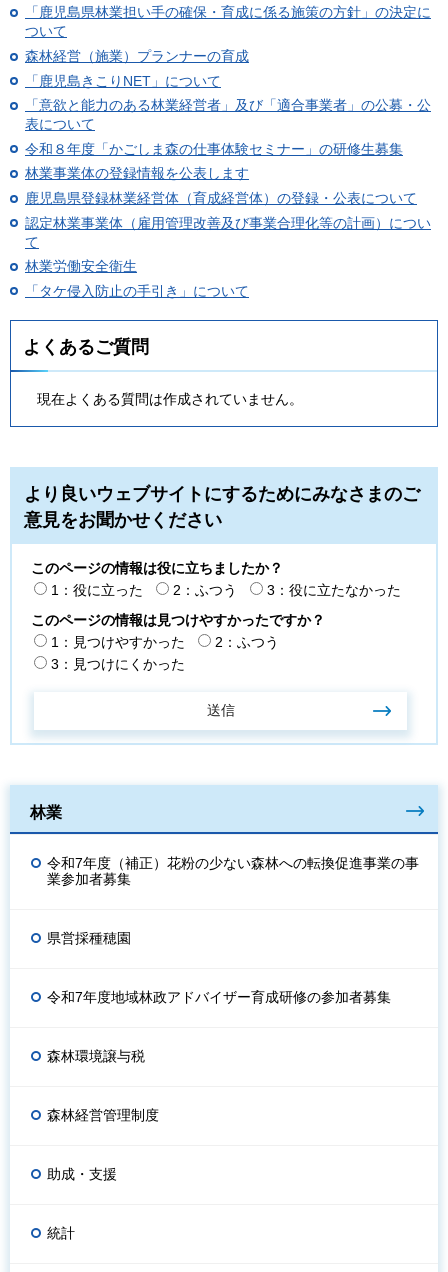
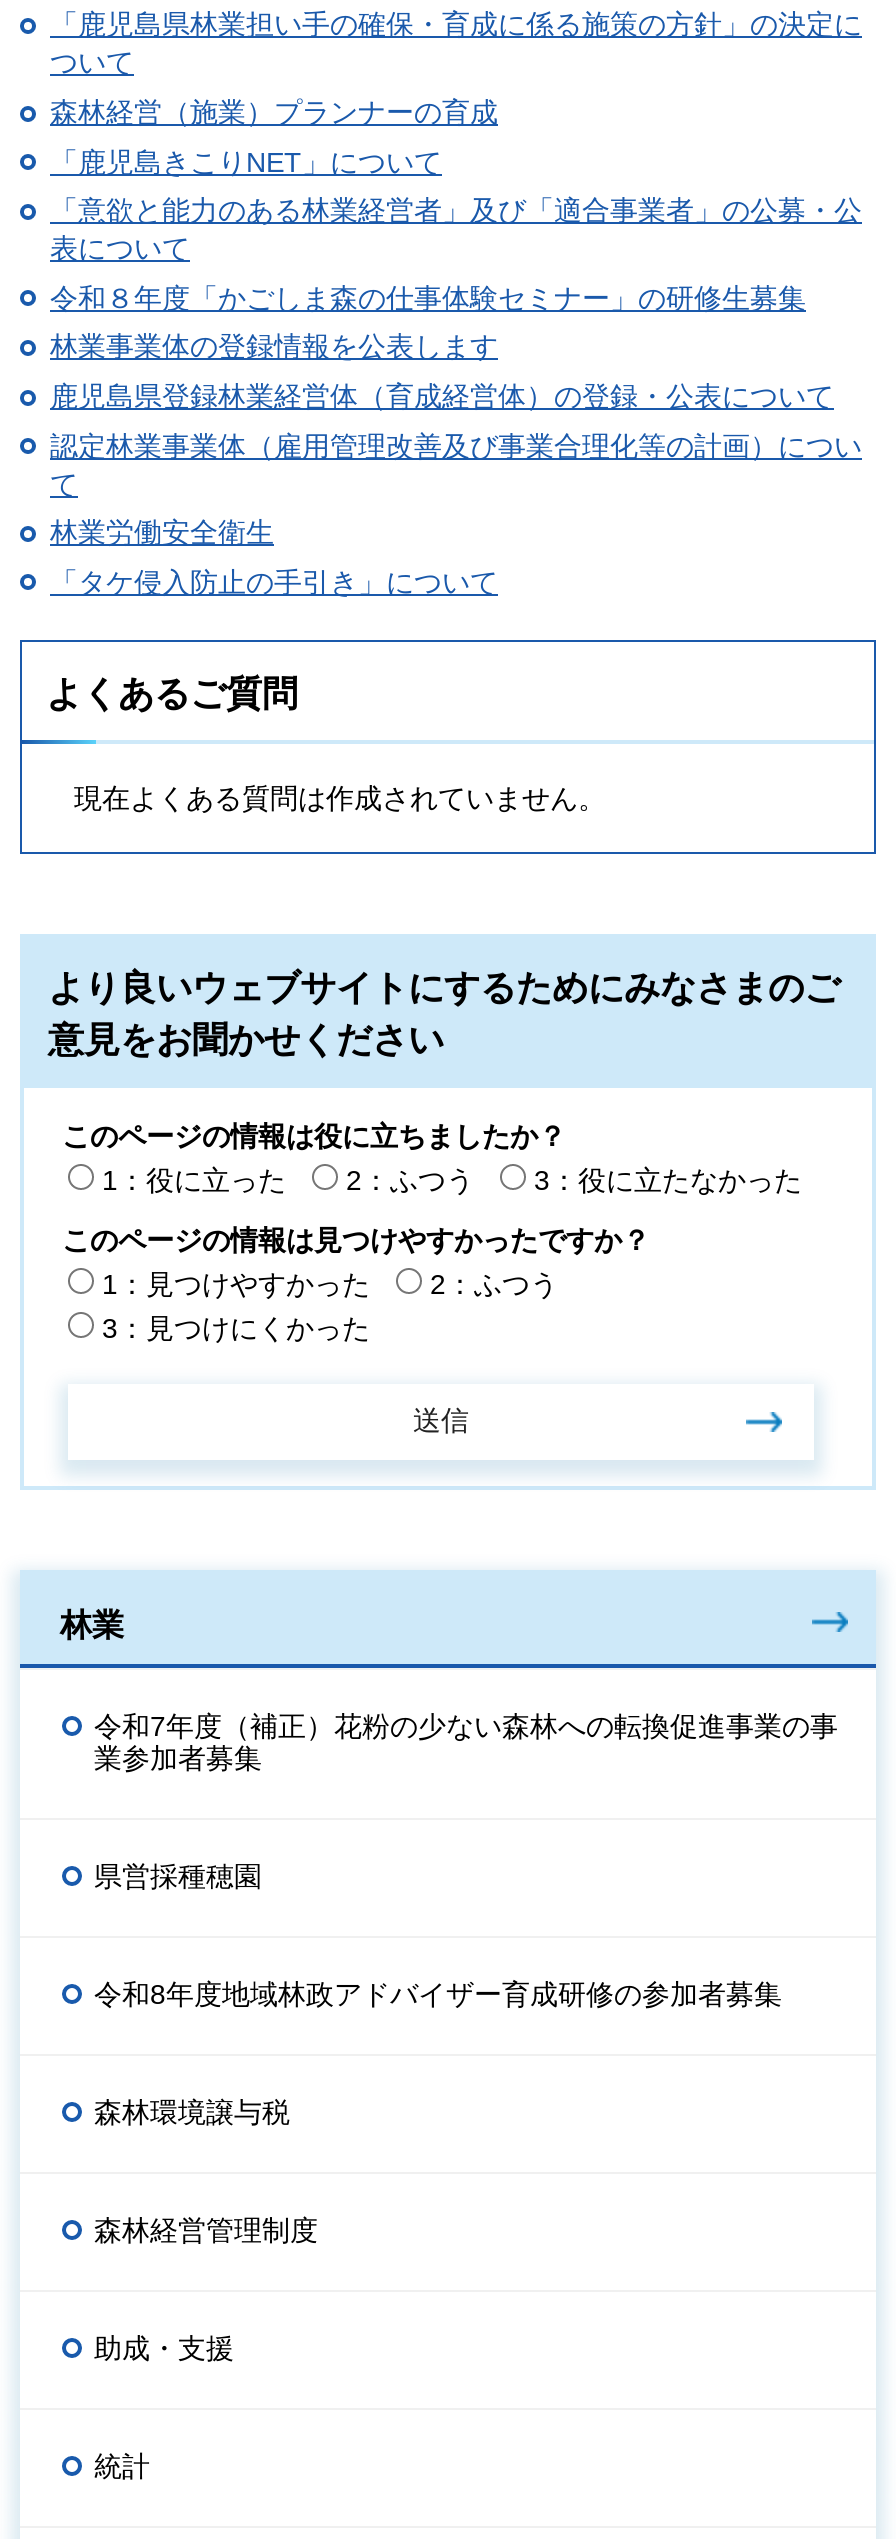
[47,989,391,1005] 令和7年度地域林政アドバイザー育成研修の参加者募集 -> [94,1978,782,2010] 令和8年度地域林政アドバイザー育成研修の参加者募集

